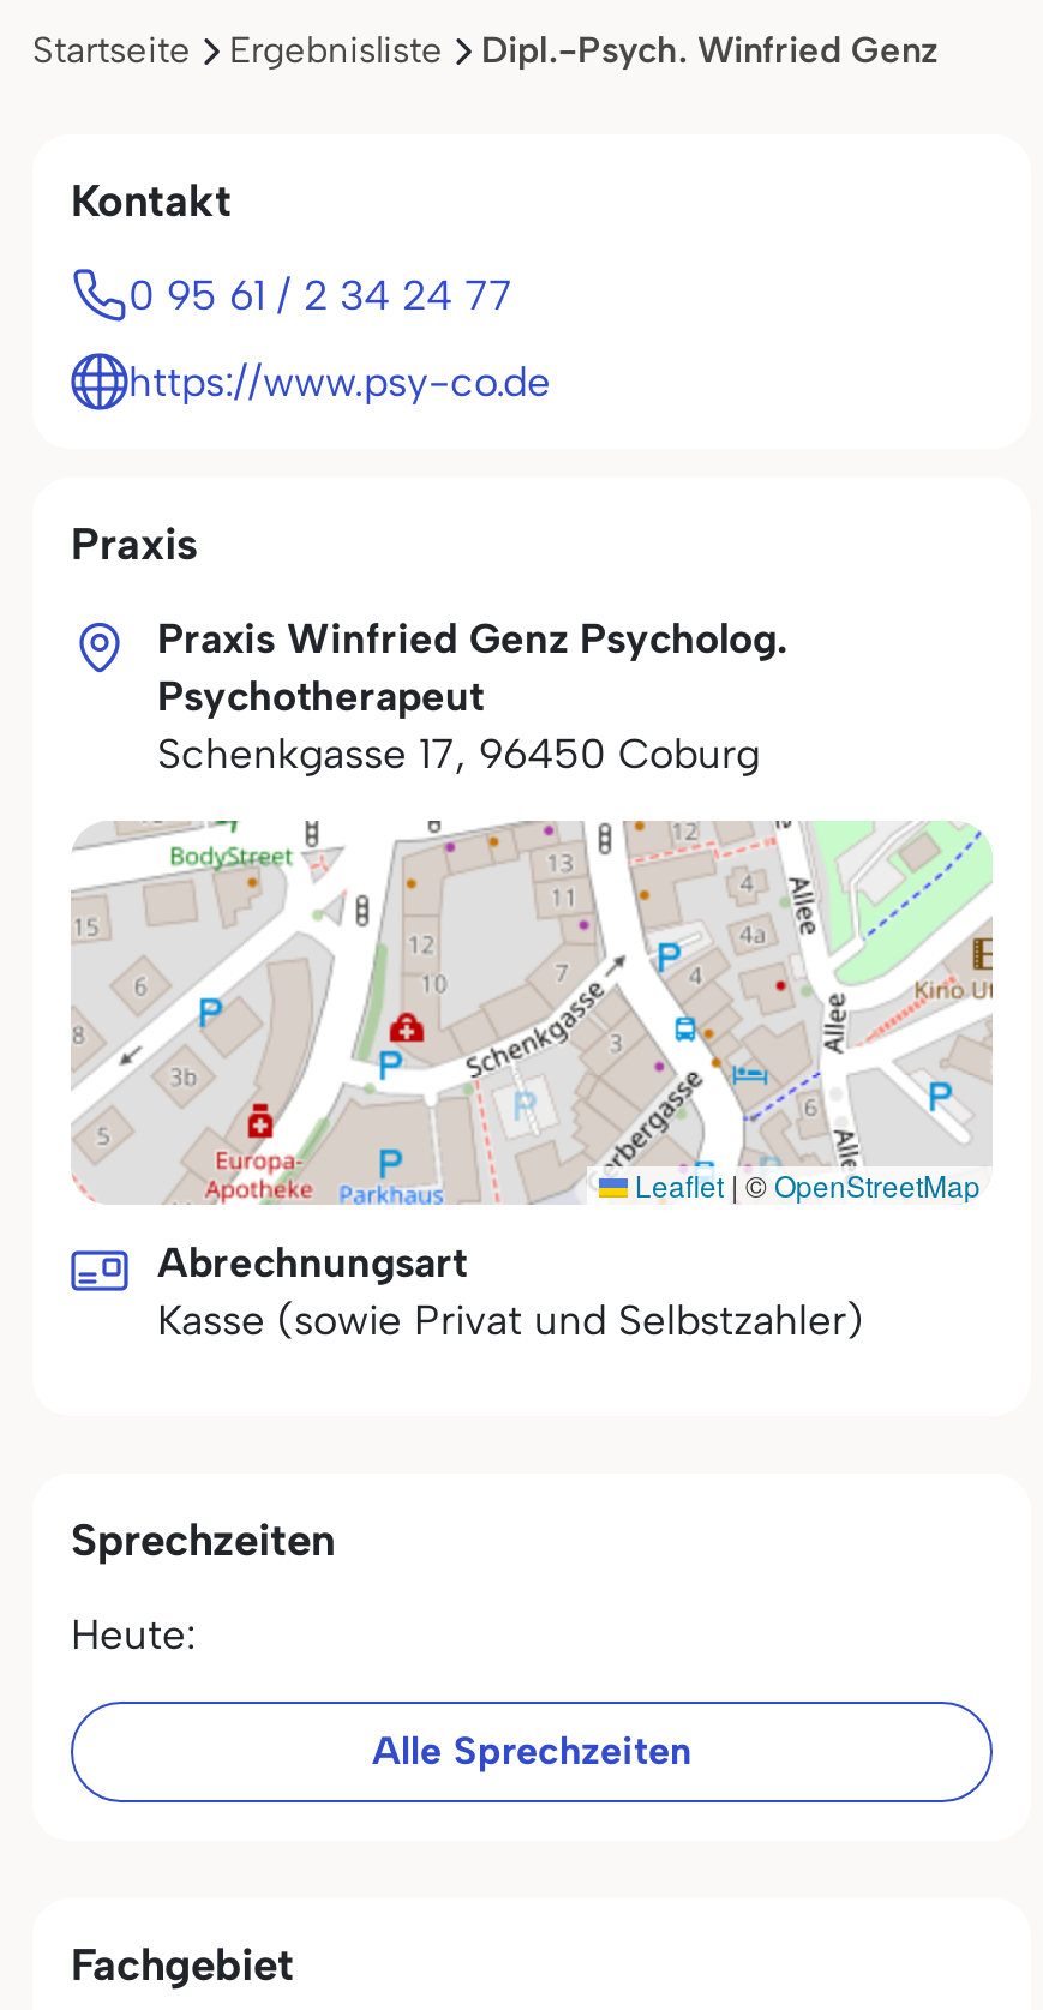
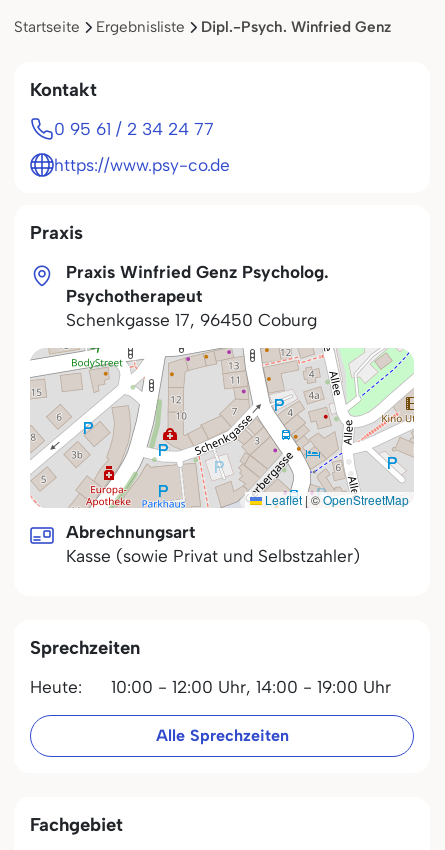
none -> [111,677,391,697] 10:00 - 12:00 Uhr, 14:00 - 19:00 Uhr

